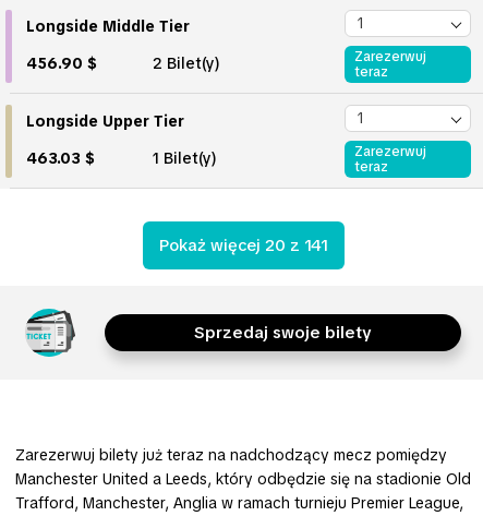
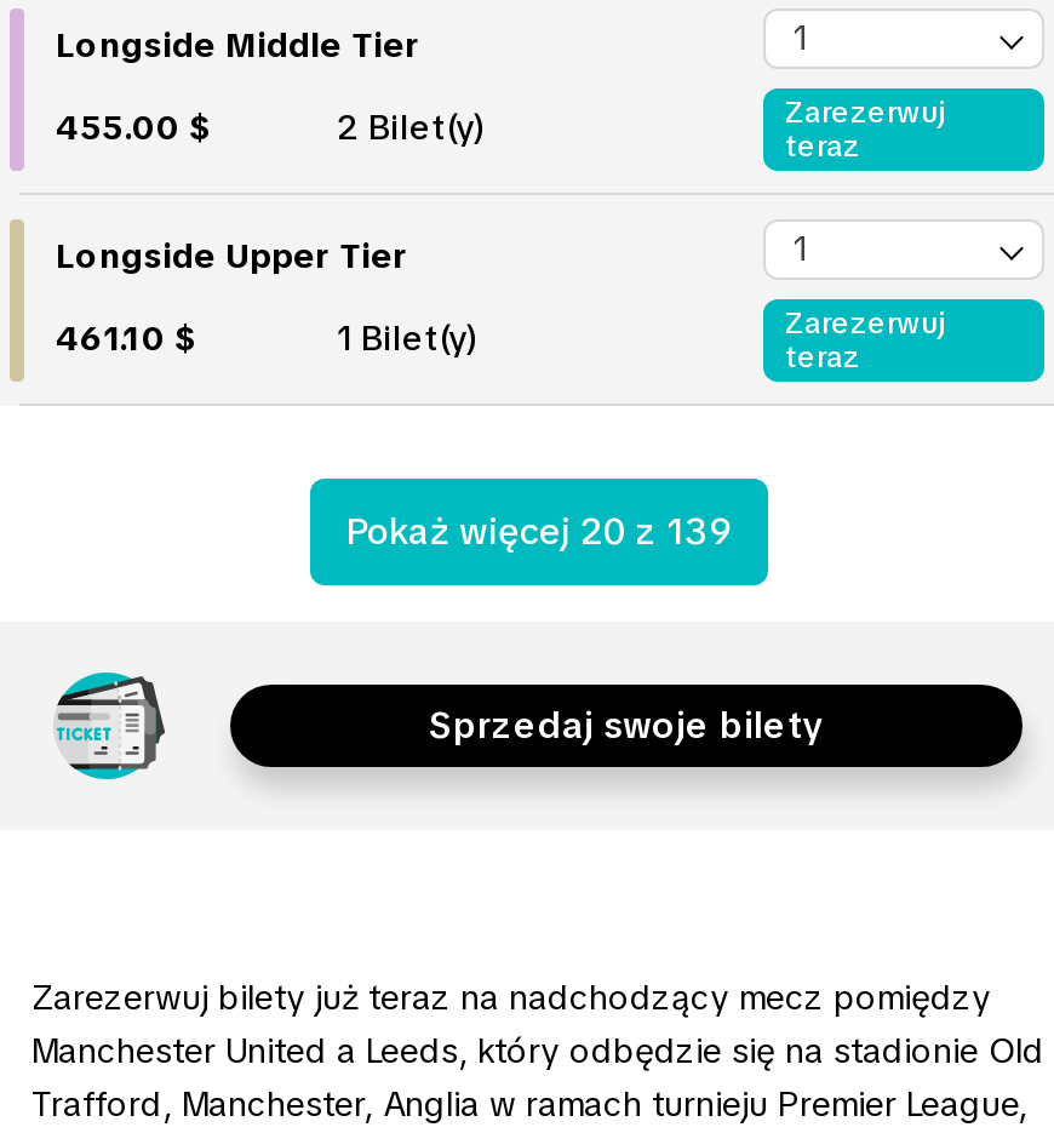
[26,53,97,73] 456.90 $ -> [56,104,211,148] 455.00 $
[26,148,95,167] 463.03 $ -> [56,315,196,359] 461.10 $
[159,234,328,256] Pokaż więcej 20 z 141 -> [345,507,731,555] Pokaż więcej 20 z 139

